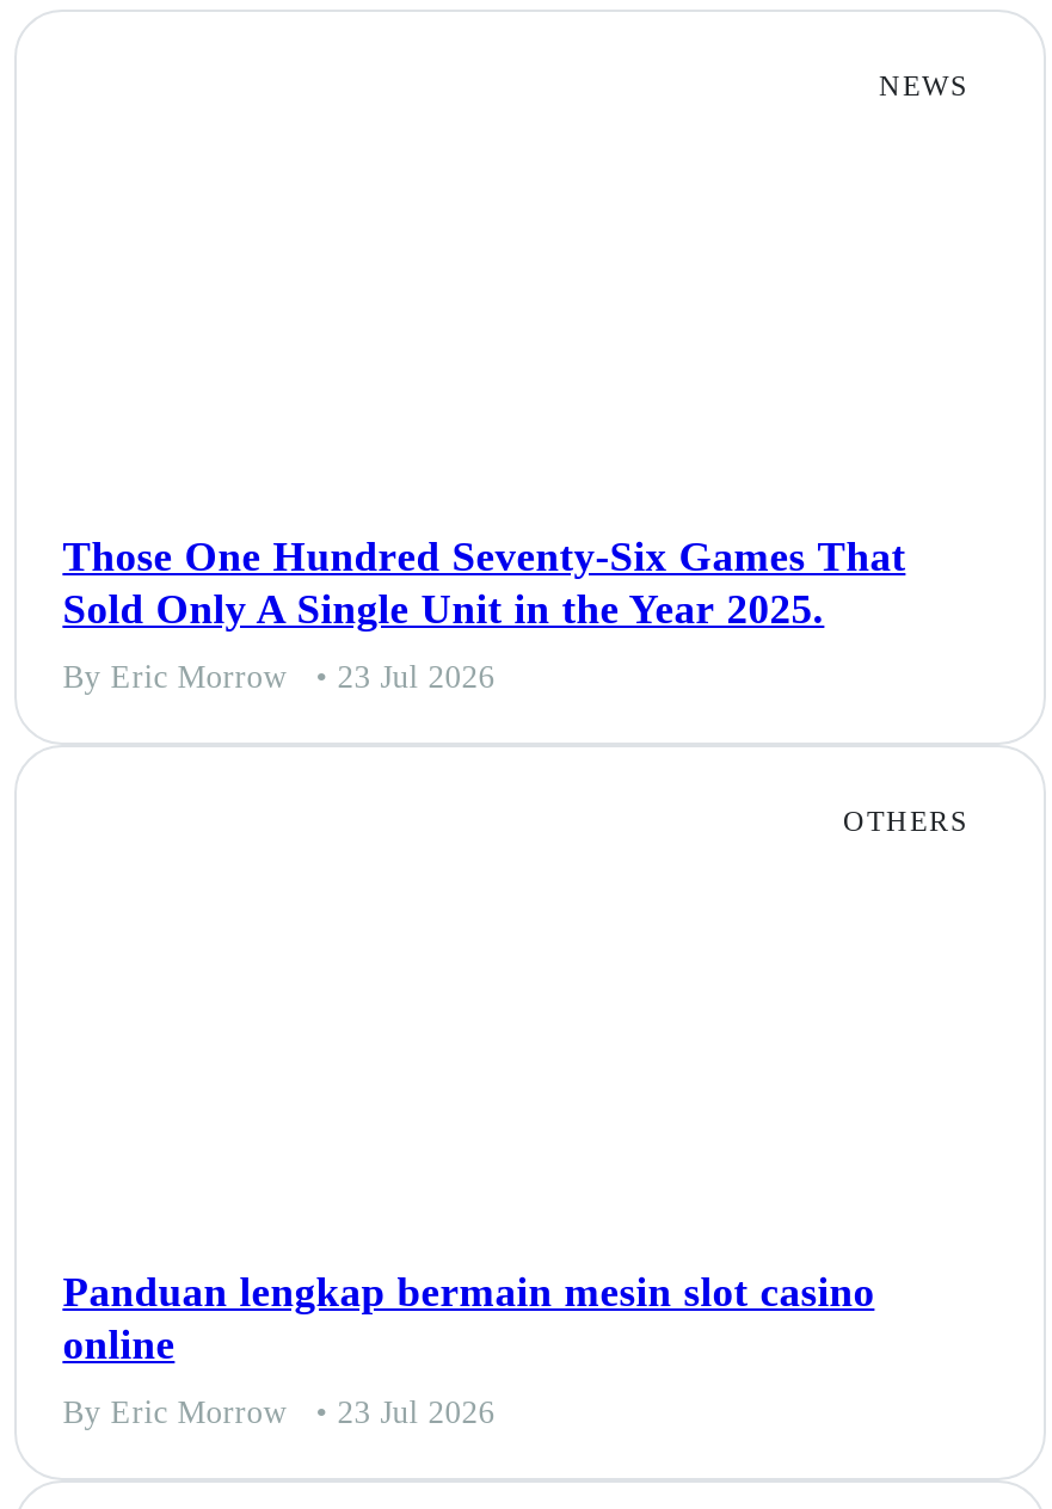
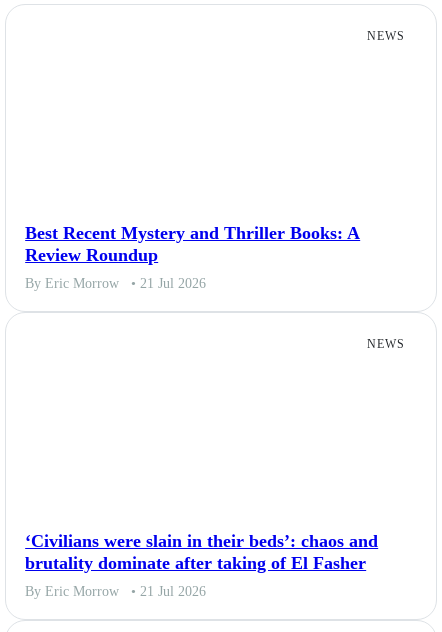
[63,532,906,632] Those One Hundred Seventy-Six Games That | Sold Only A Single Unit in the Year 2025. -> [25,223,360,265] Best Recent Mystery and Thriller Books: A | Review Roundup
[63,659,495,694] By Eric Morrow • 23 Jul 2026 -> [25,276,206,291] By Eric Morrow • 21 Jul 2026
[843,805,970,838] OTHERS -> [367,337,405,351] NEWS
[63,1267,875,1368] Panduan lengkap bermain mesin slot casino | online -> [25,531,378,573] ‘Civilians were slain in their beds’: chaos and | brutality dominate after taking of El Fasher
[63,1394,495,1430] By Eric Morrow • 23 Jul 2026 -> [25,584,206,599] By Eric Morrow • 21 Jul 2026

